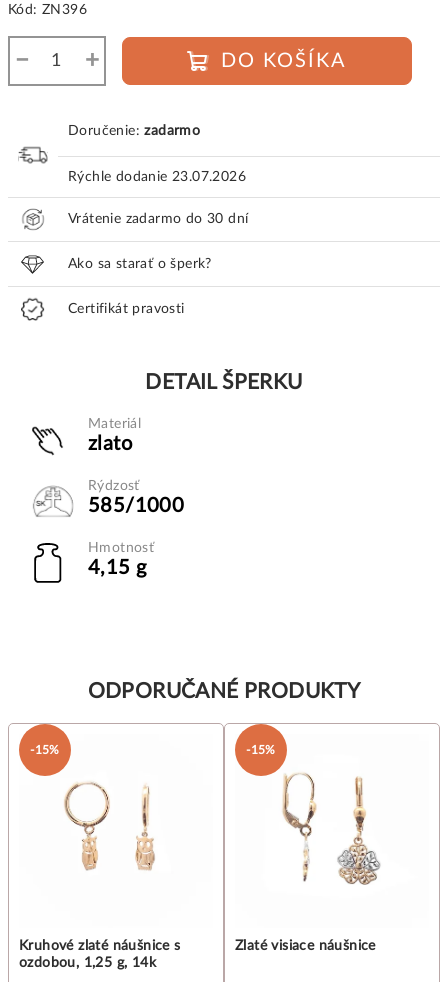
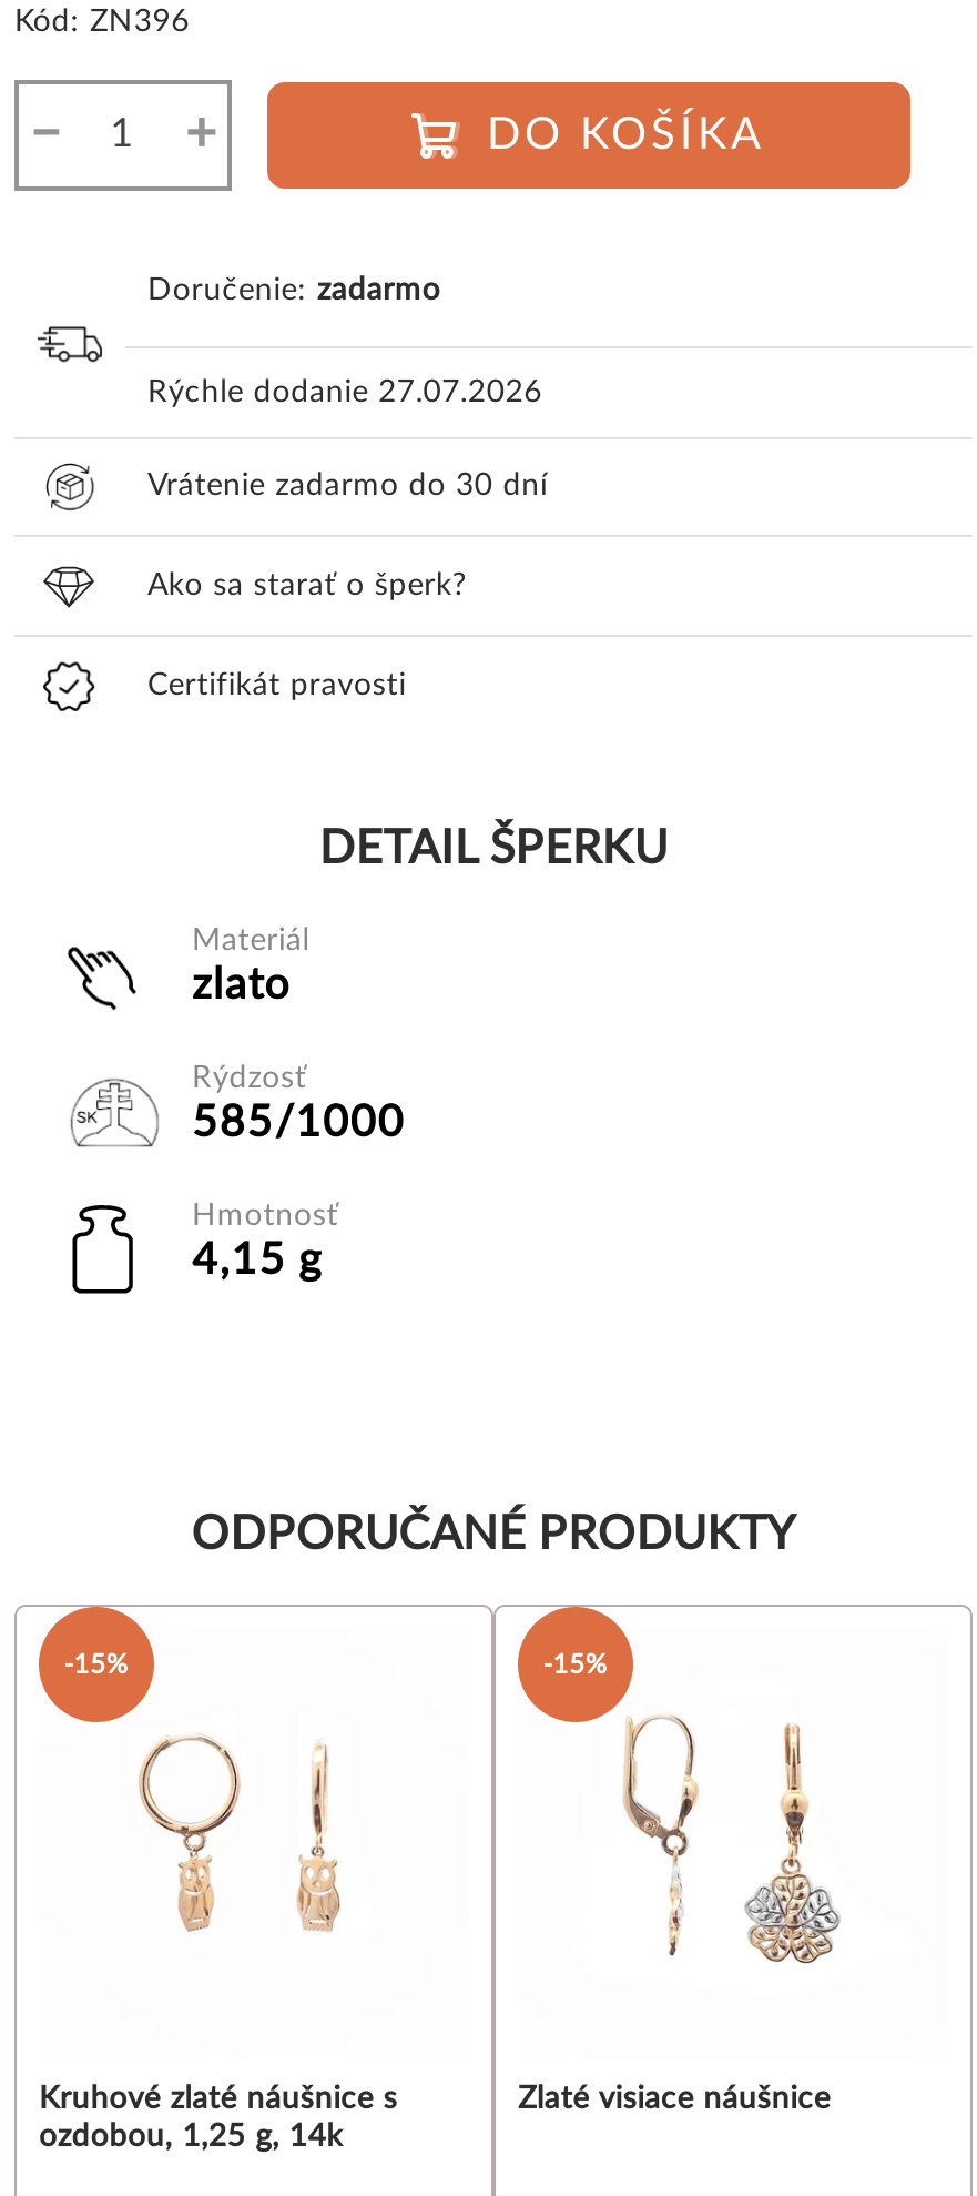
[68,170,246,184] Rýchle dodanie 23.07.2026 -> [147,377,542,408] Rýchle dodanie 27.07.2026

